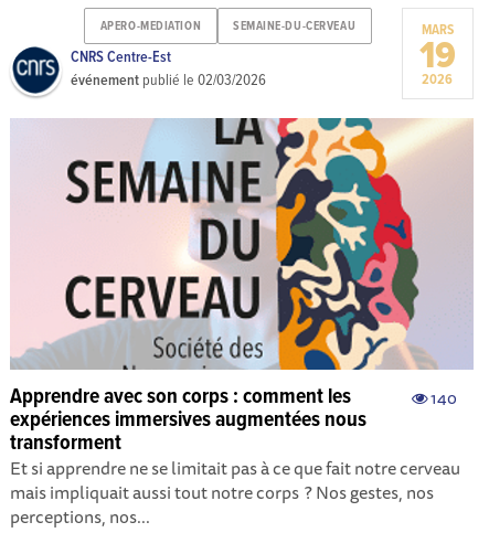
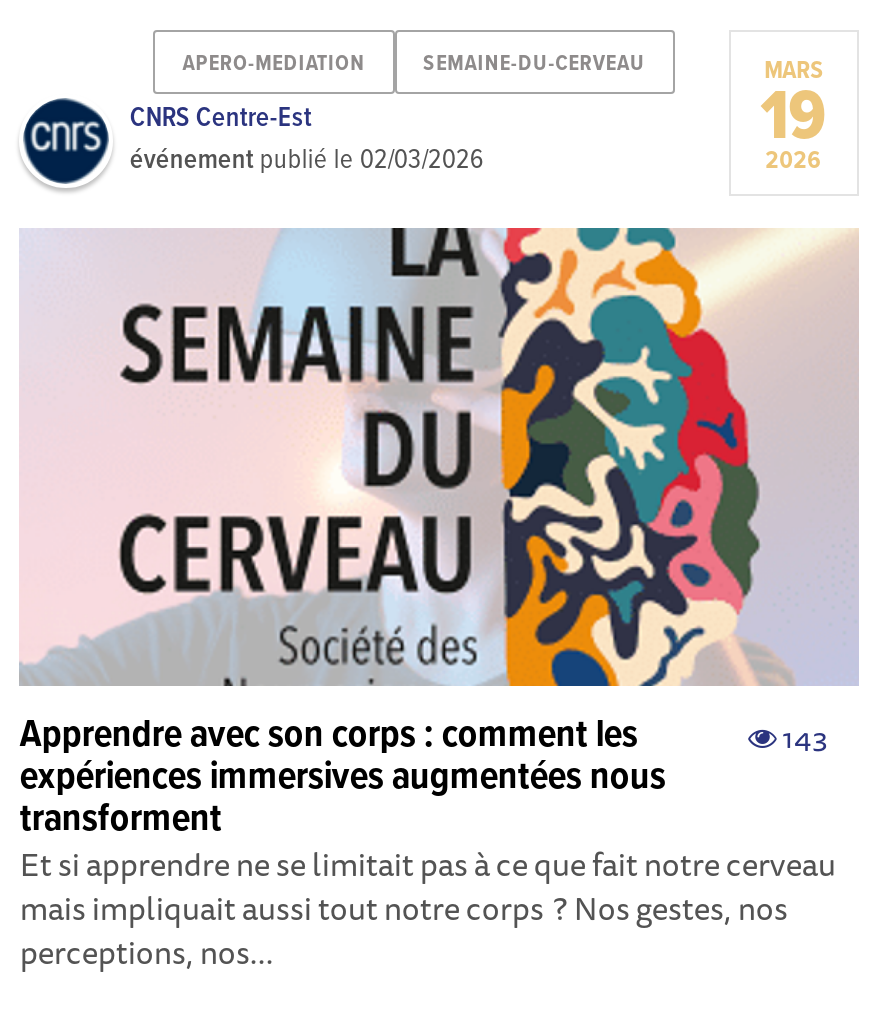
[427,385,457,411] 140 -> [776,713,828,759] 143

